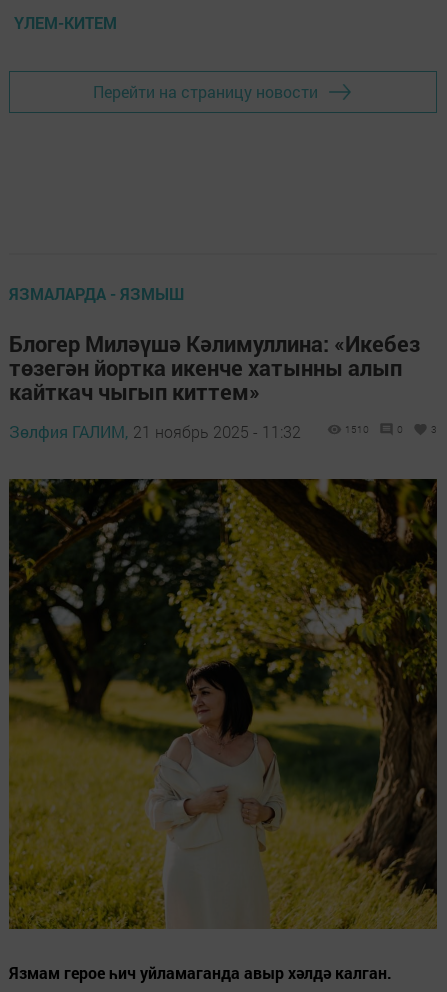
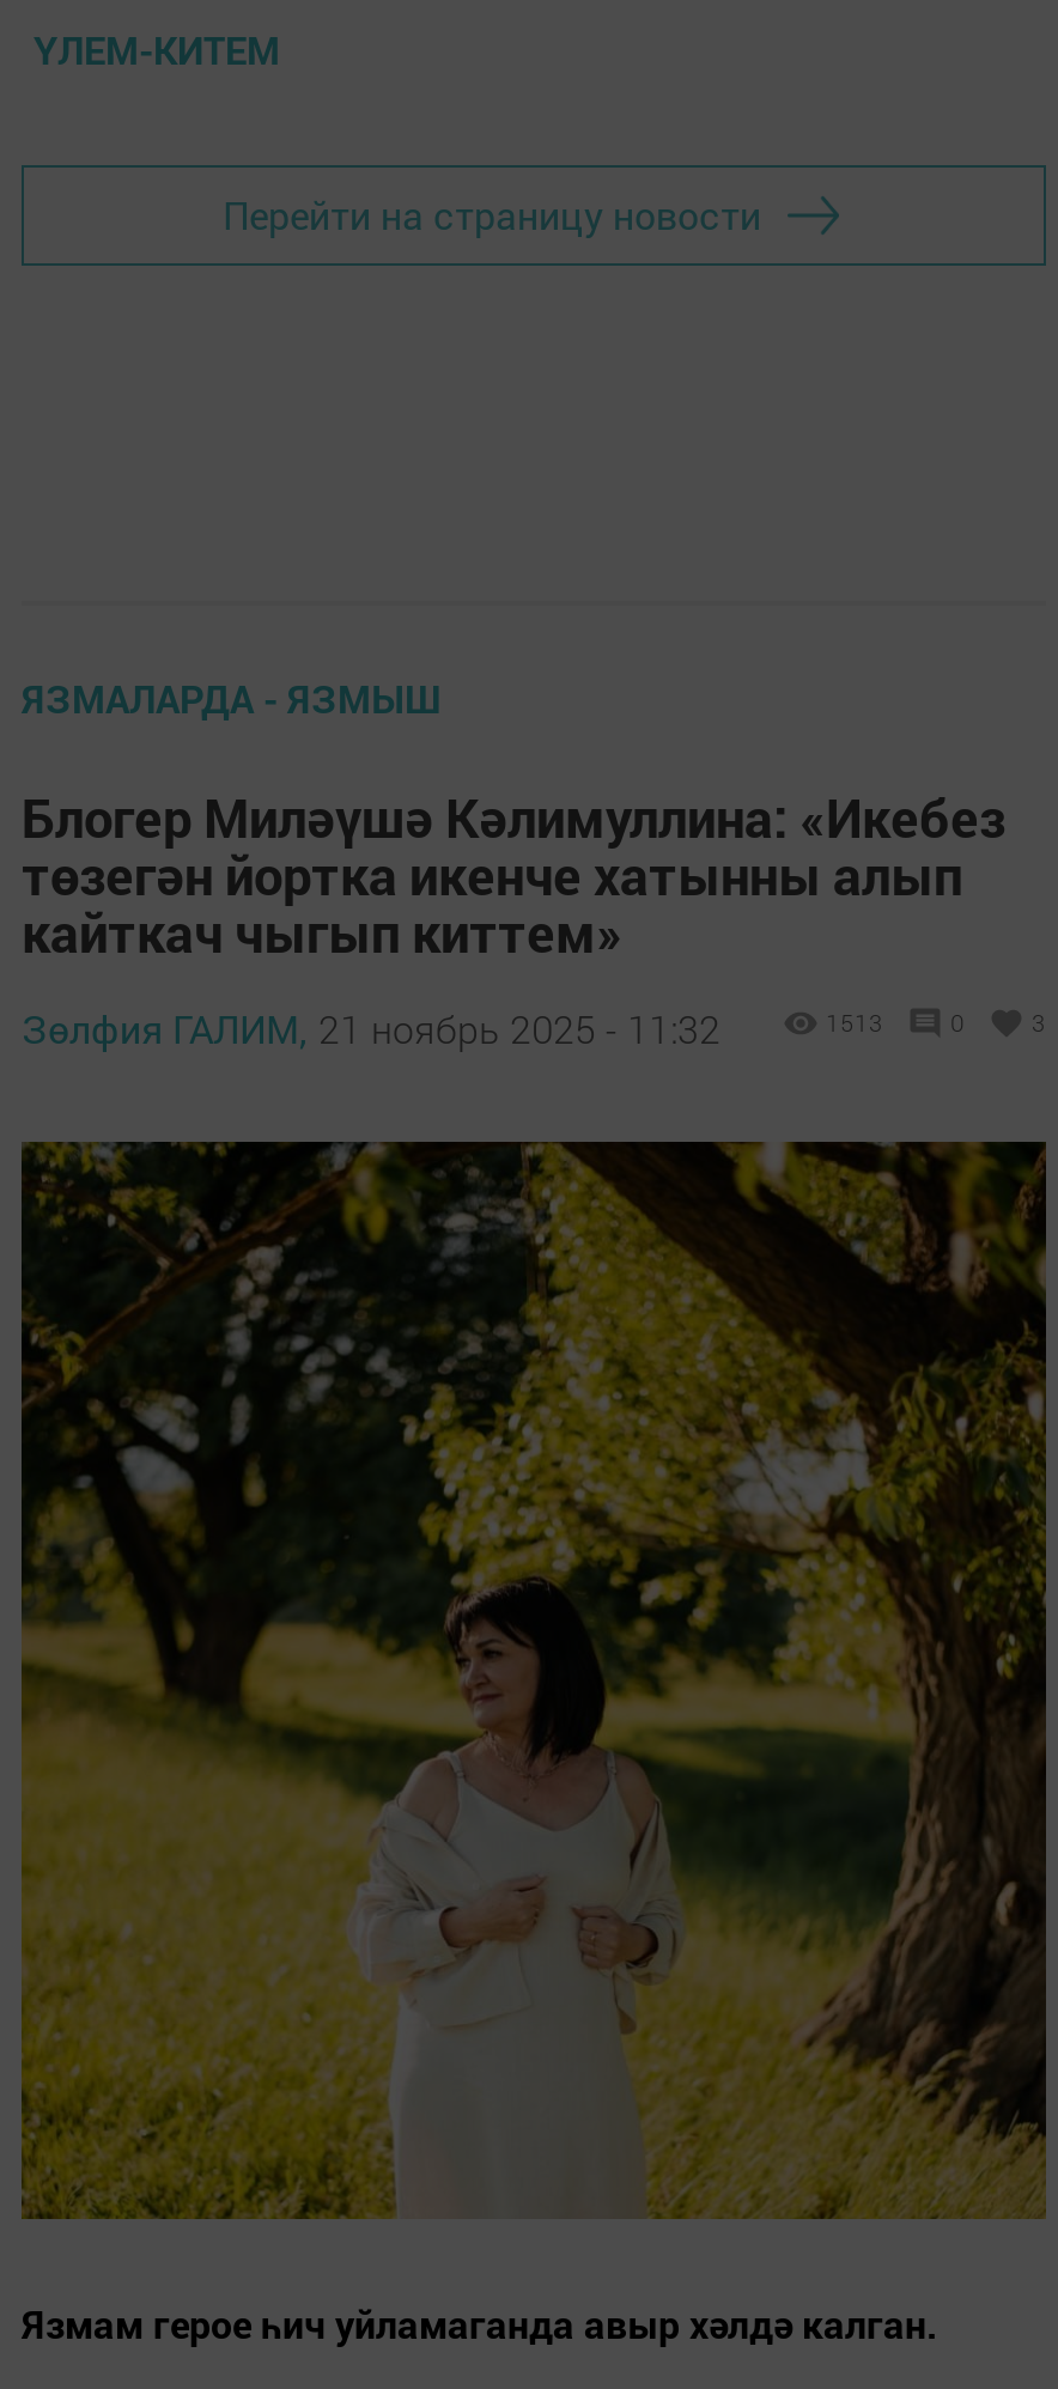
[345,423,369,436] 1510 -> [826,1007,883,1038] 1513

